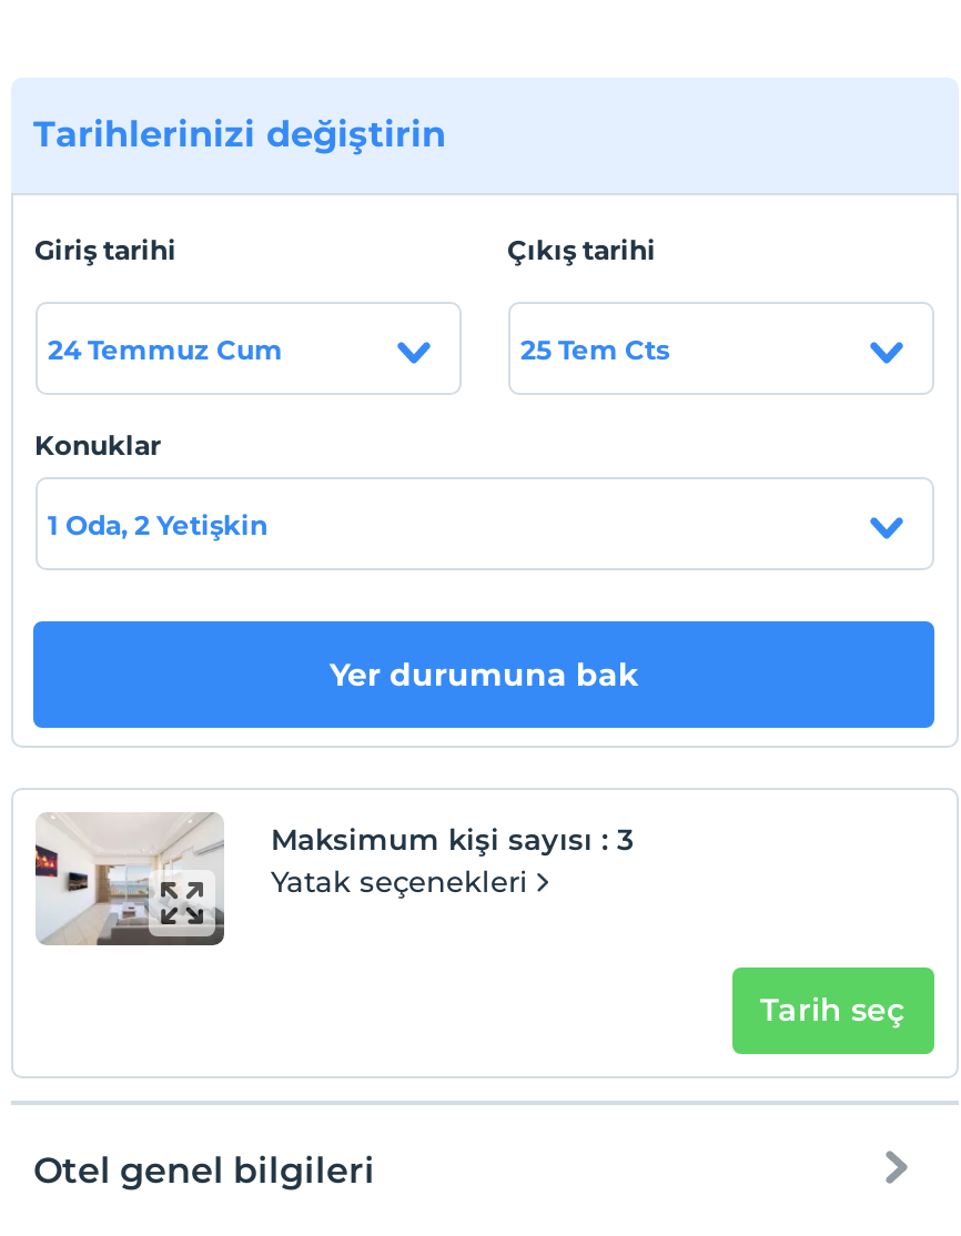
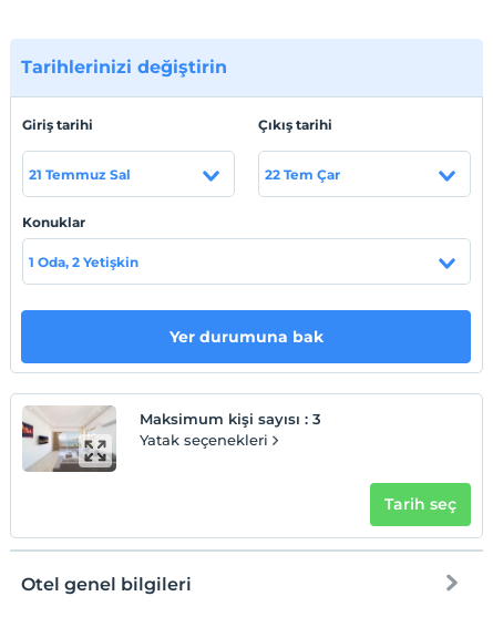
[48,332,283,365] 24 Temmuz Cum -> [28,166,130,182] 21 Temmuz Sal
[520,332,669,365] 25 Tem Cts -> [264,166,340,182] 22 Tem Çar

